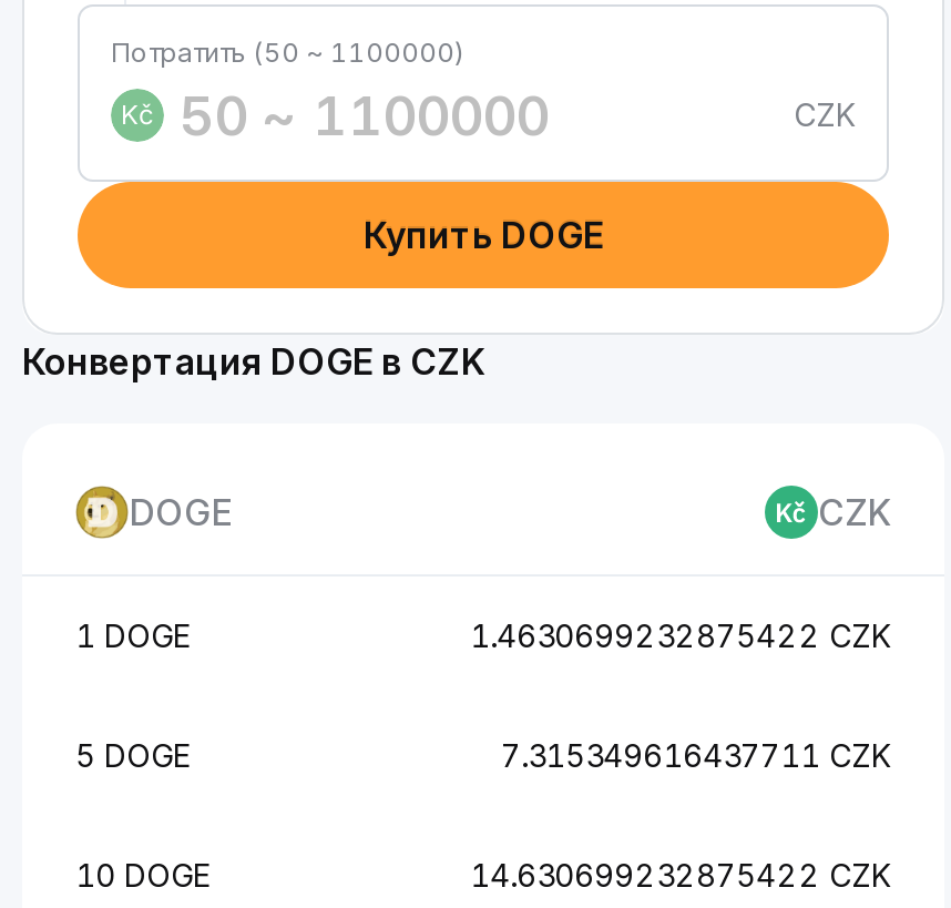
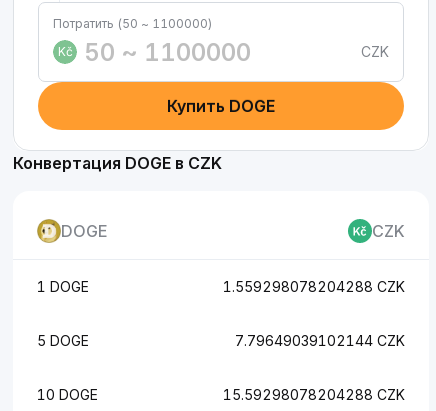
[470,616,891,654] 1.4630699232875422 CZK -> [223,278,405,295] 1.559298078204288 CZK
[501,736,891,774] 7.315349616437711 CZK -> [235,332,405,349] 7.79649039102144 CZK
[470,856,891,894] 14.630699232875422 CZK -> [223,386,405,403] 15.59298078204288 CZK

